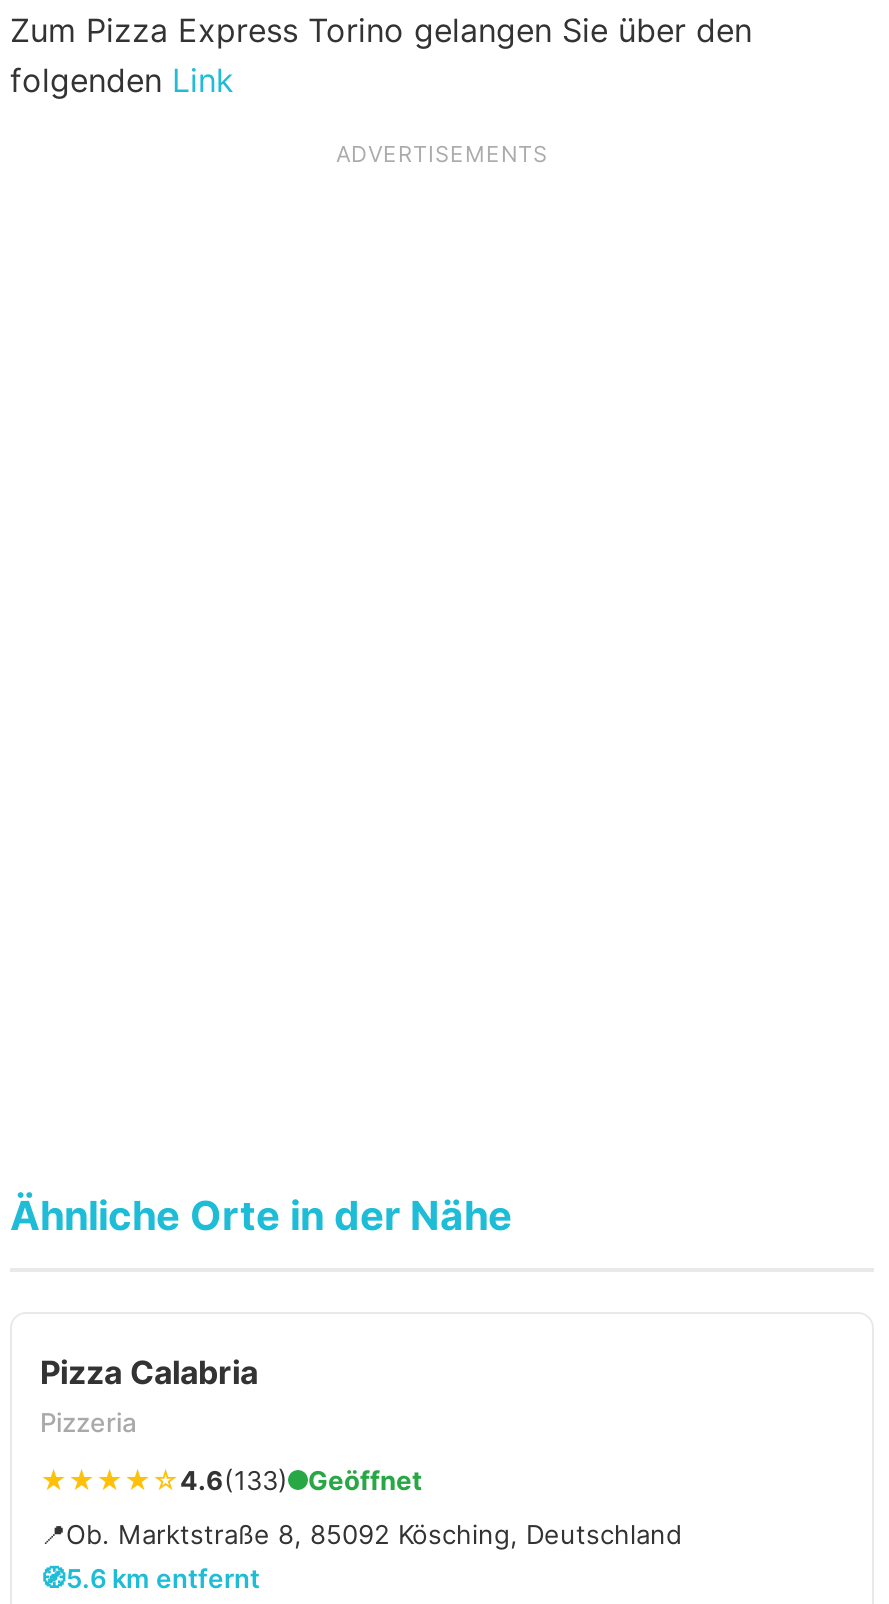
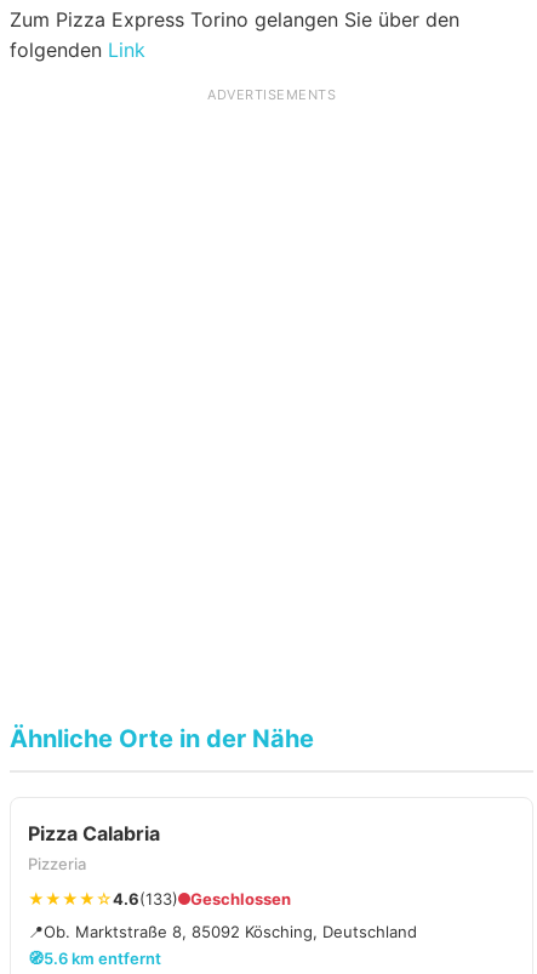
[308,1464,422,1496] Geöffnet -> [190,889,291,909] Geschlossen

